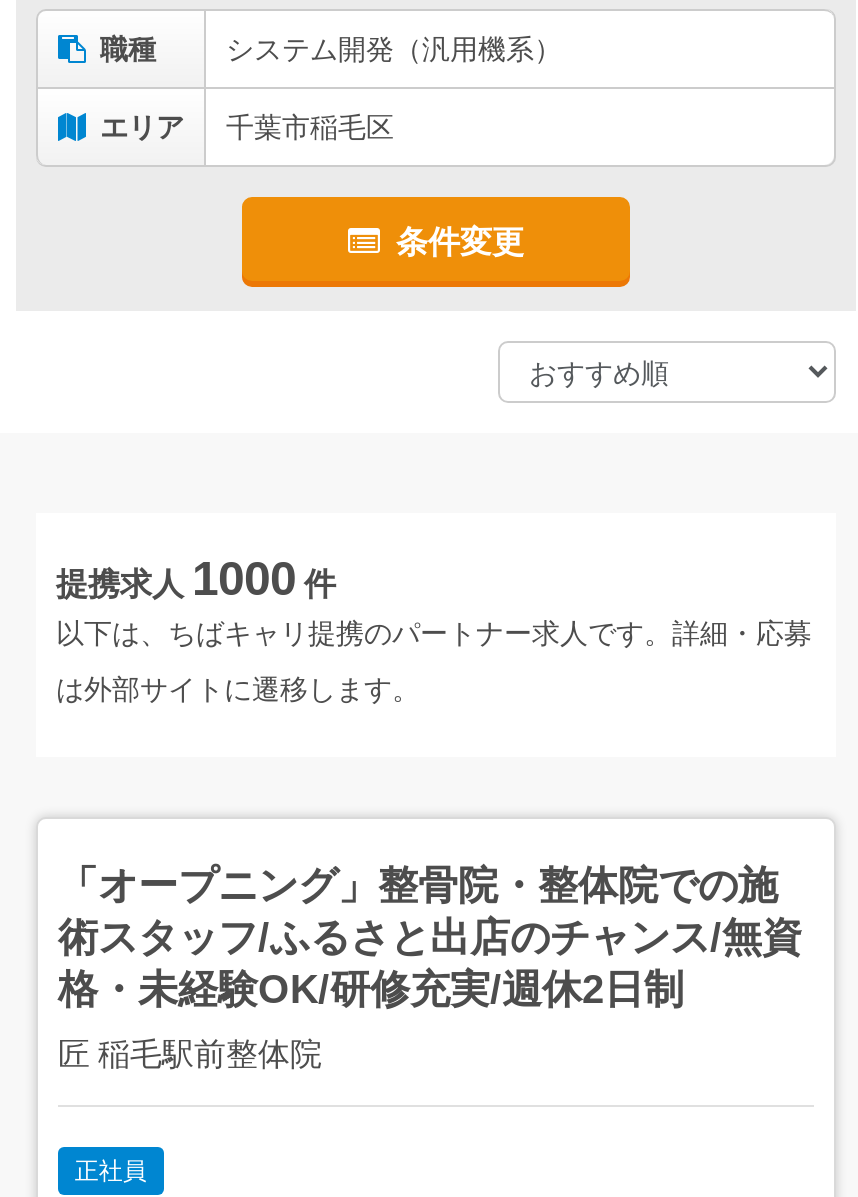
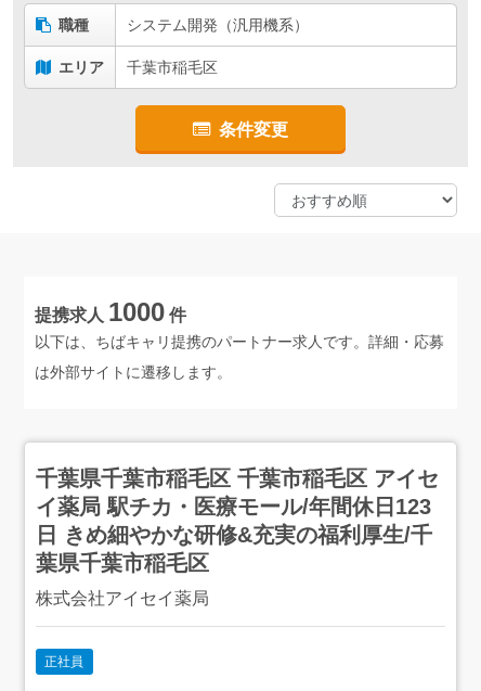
[58,863,802,1011] 「オープニング」整骨院・整体院での施 | 術スタッフ/ふるさと出店のチャンス/無資 | 格・未経験OK/研修充実/週休2日制 -> [36,466,439,575] 千葉県千葉市稲毛区 千葉市稲毛区 アイセ | イ薬局 駅チカ・医療モール/年間休日123 | 日 きめ細やかな研修&充実の福利厚生/千 | 葉県千葉市稲毛区
[58,1037,322,1071] 匠 稲毛駅前整体院 -> [36,589,209,607] 株式会社アイセイ薬局

